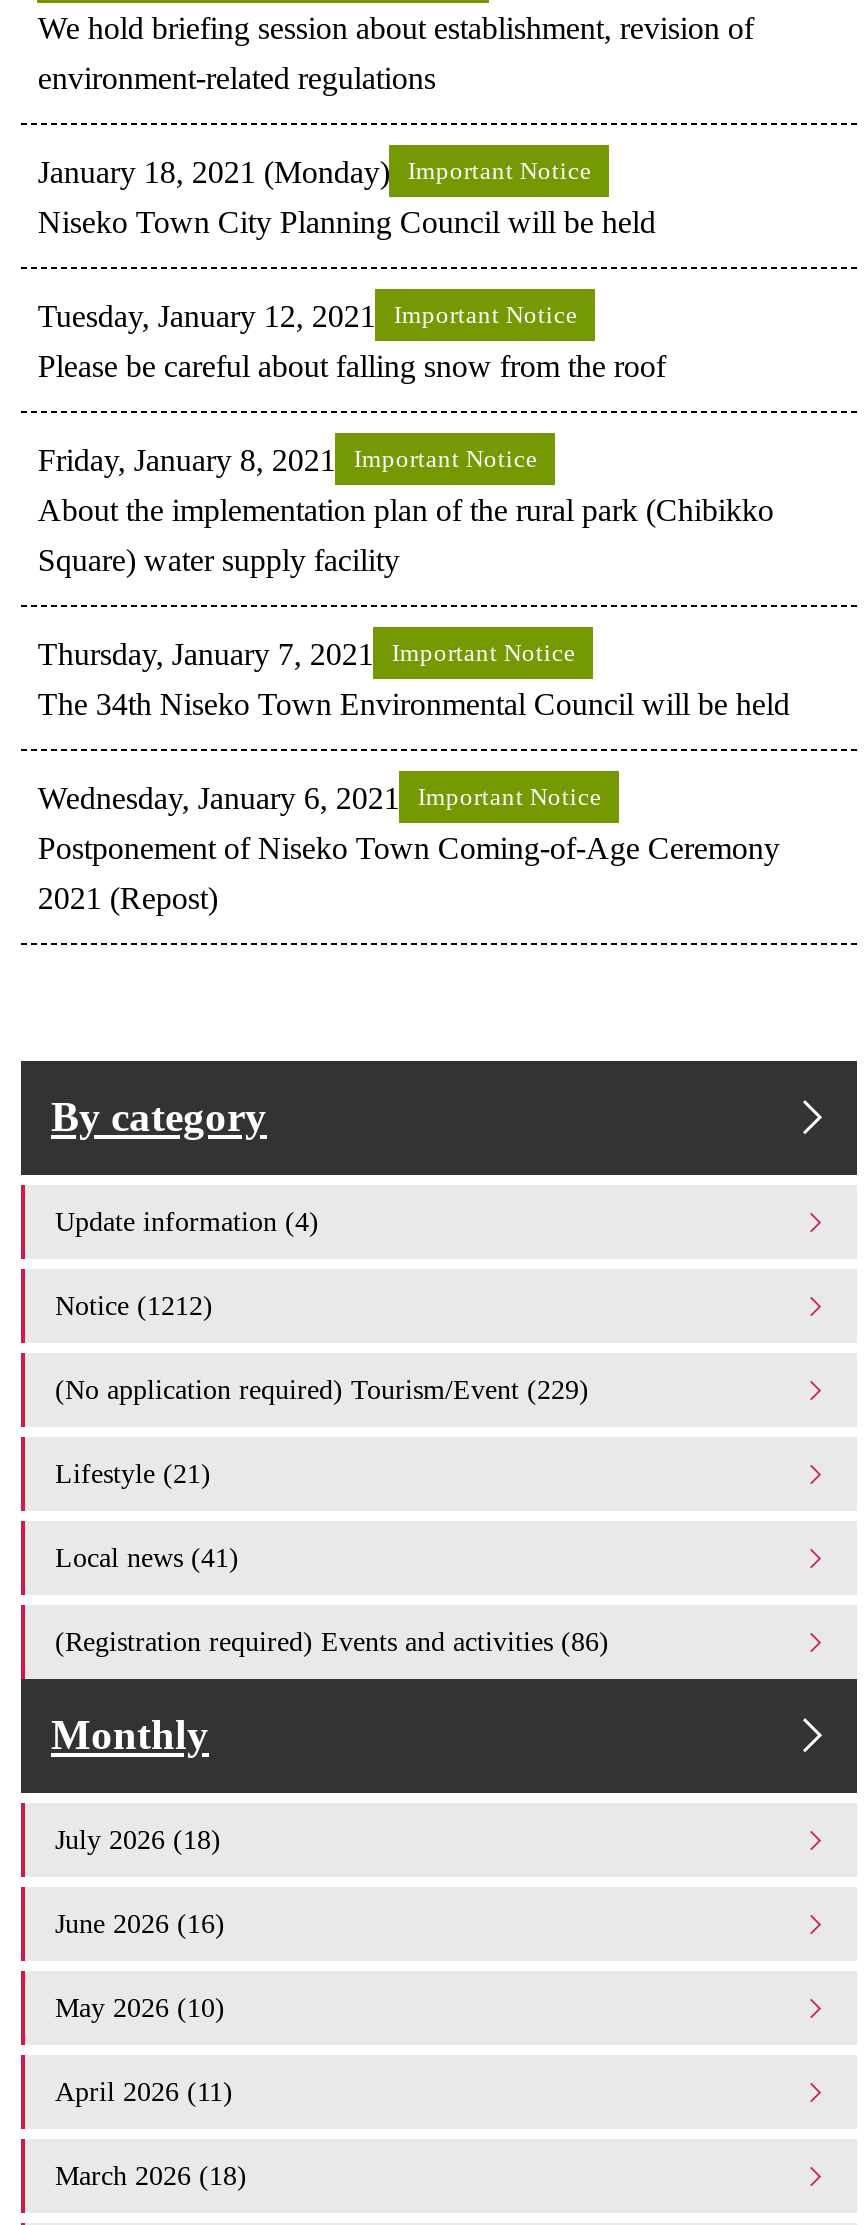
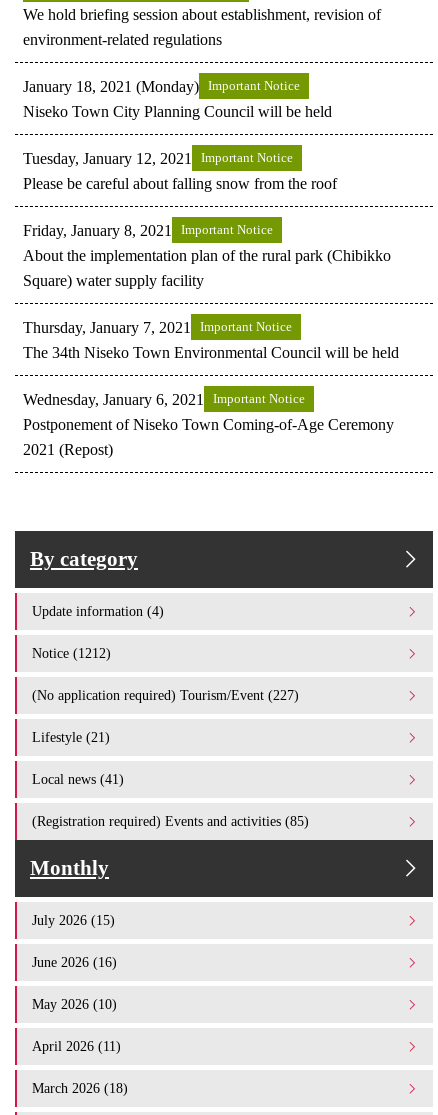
[55,1373,589,1405] (No application required) Tourism/Event (229) -> [32,687,299,703] (No application required) Tourism/Event (227)
[55,1625,609,1657] (Registration required) Events and activities (86) -> [32,813,309,829] (Registration required) Events and activities (85)
[55,1823,221,1855] July 2026 (18) -> [32,912,115,928] July 2026 (15)

